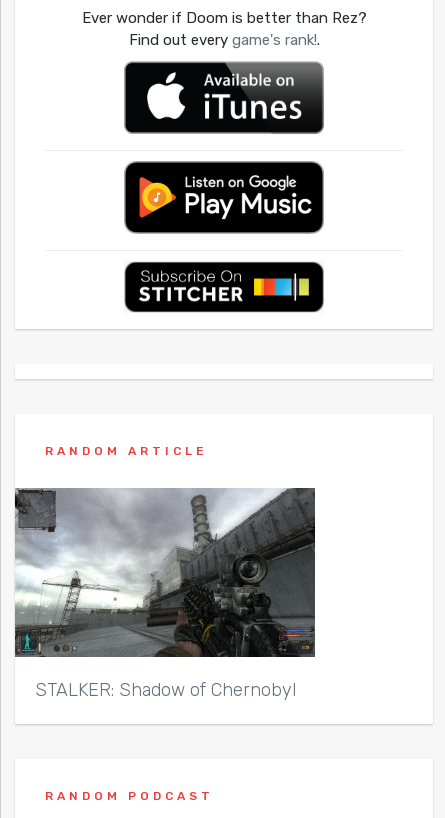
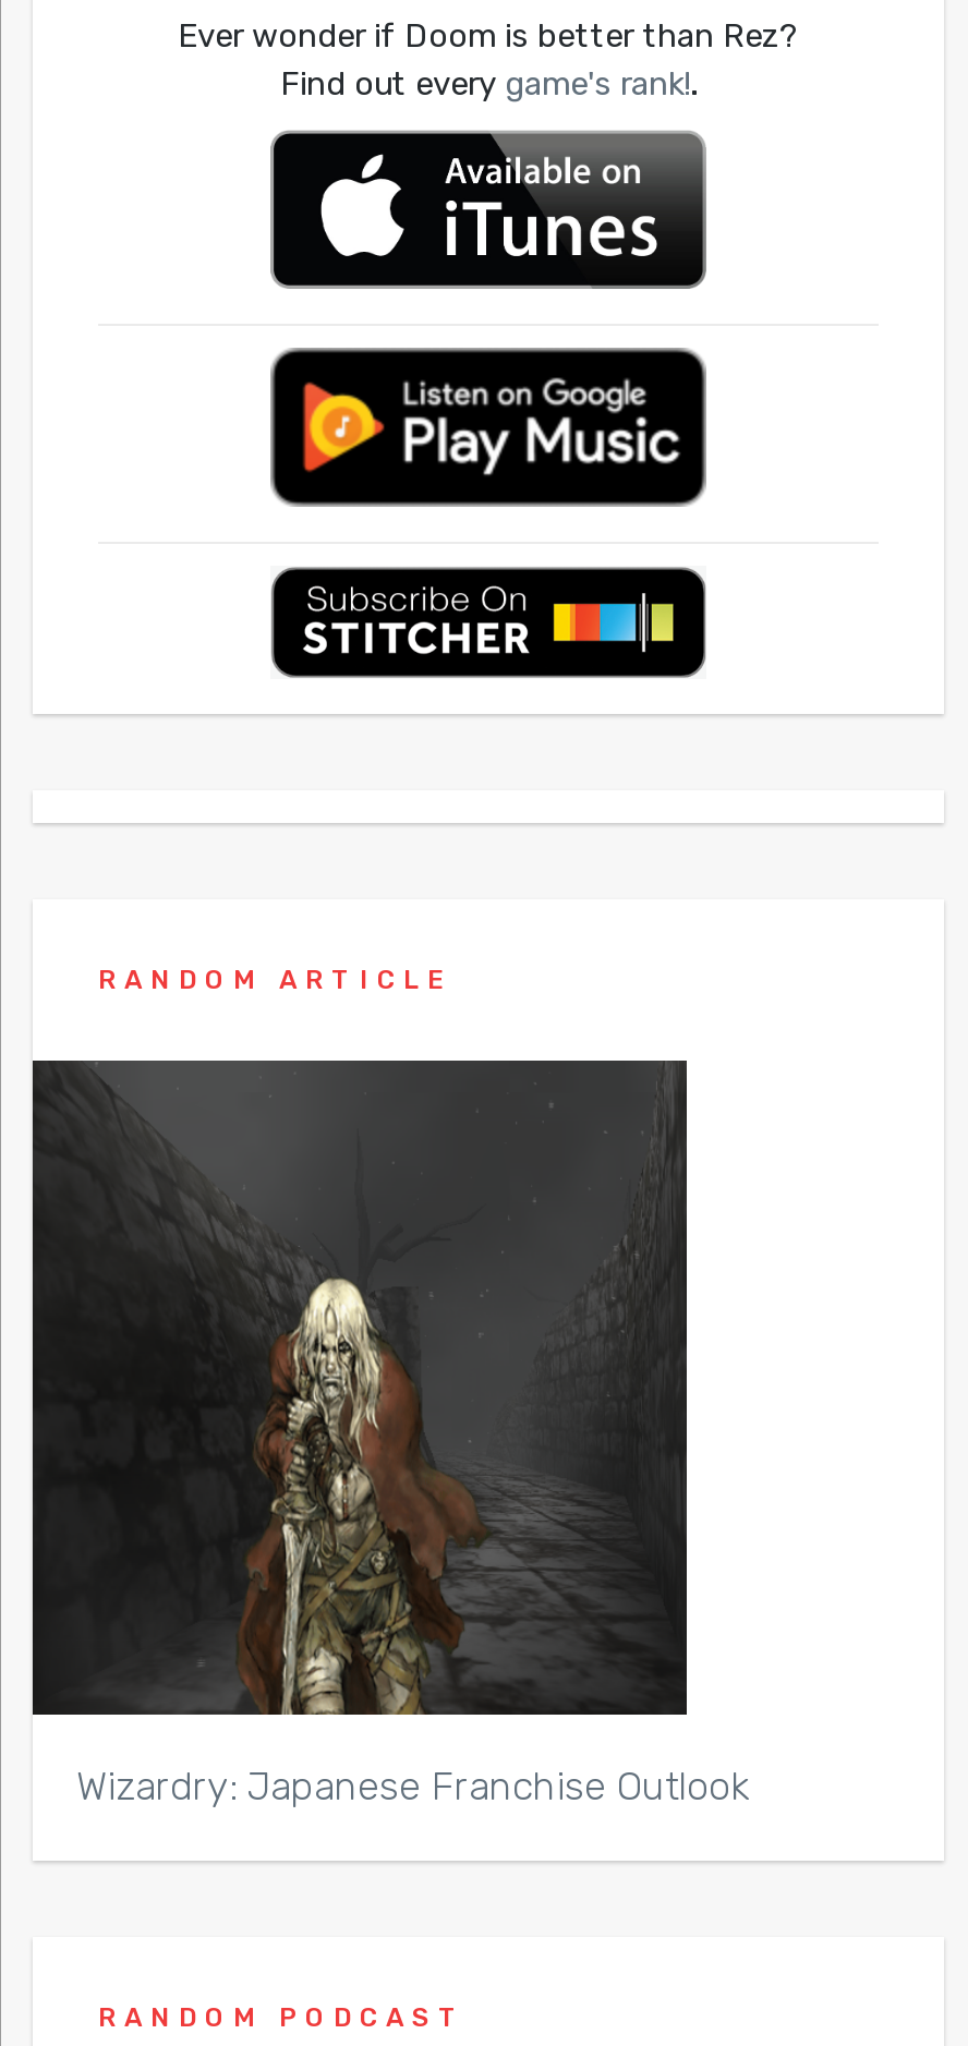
[15,488,315,701] [image] | STALKER: Shadow of Chernobyl -> [31,1058,750,1810] [image] | Wizardry: Japanese Franchise Outlook

